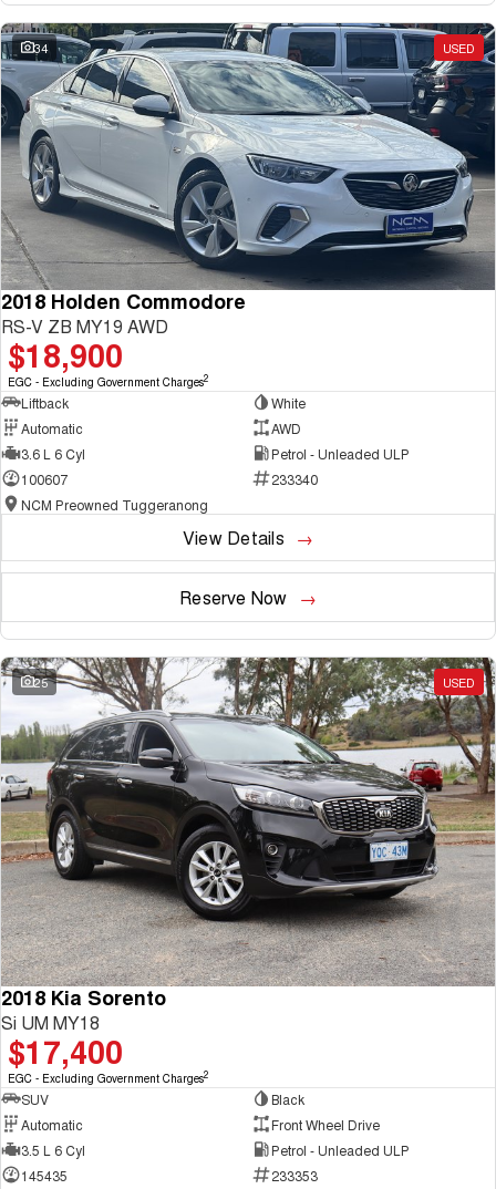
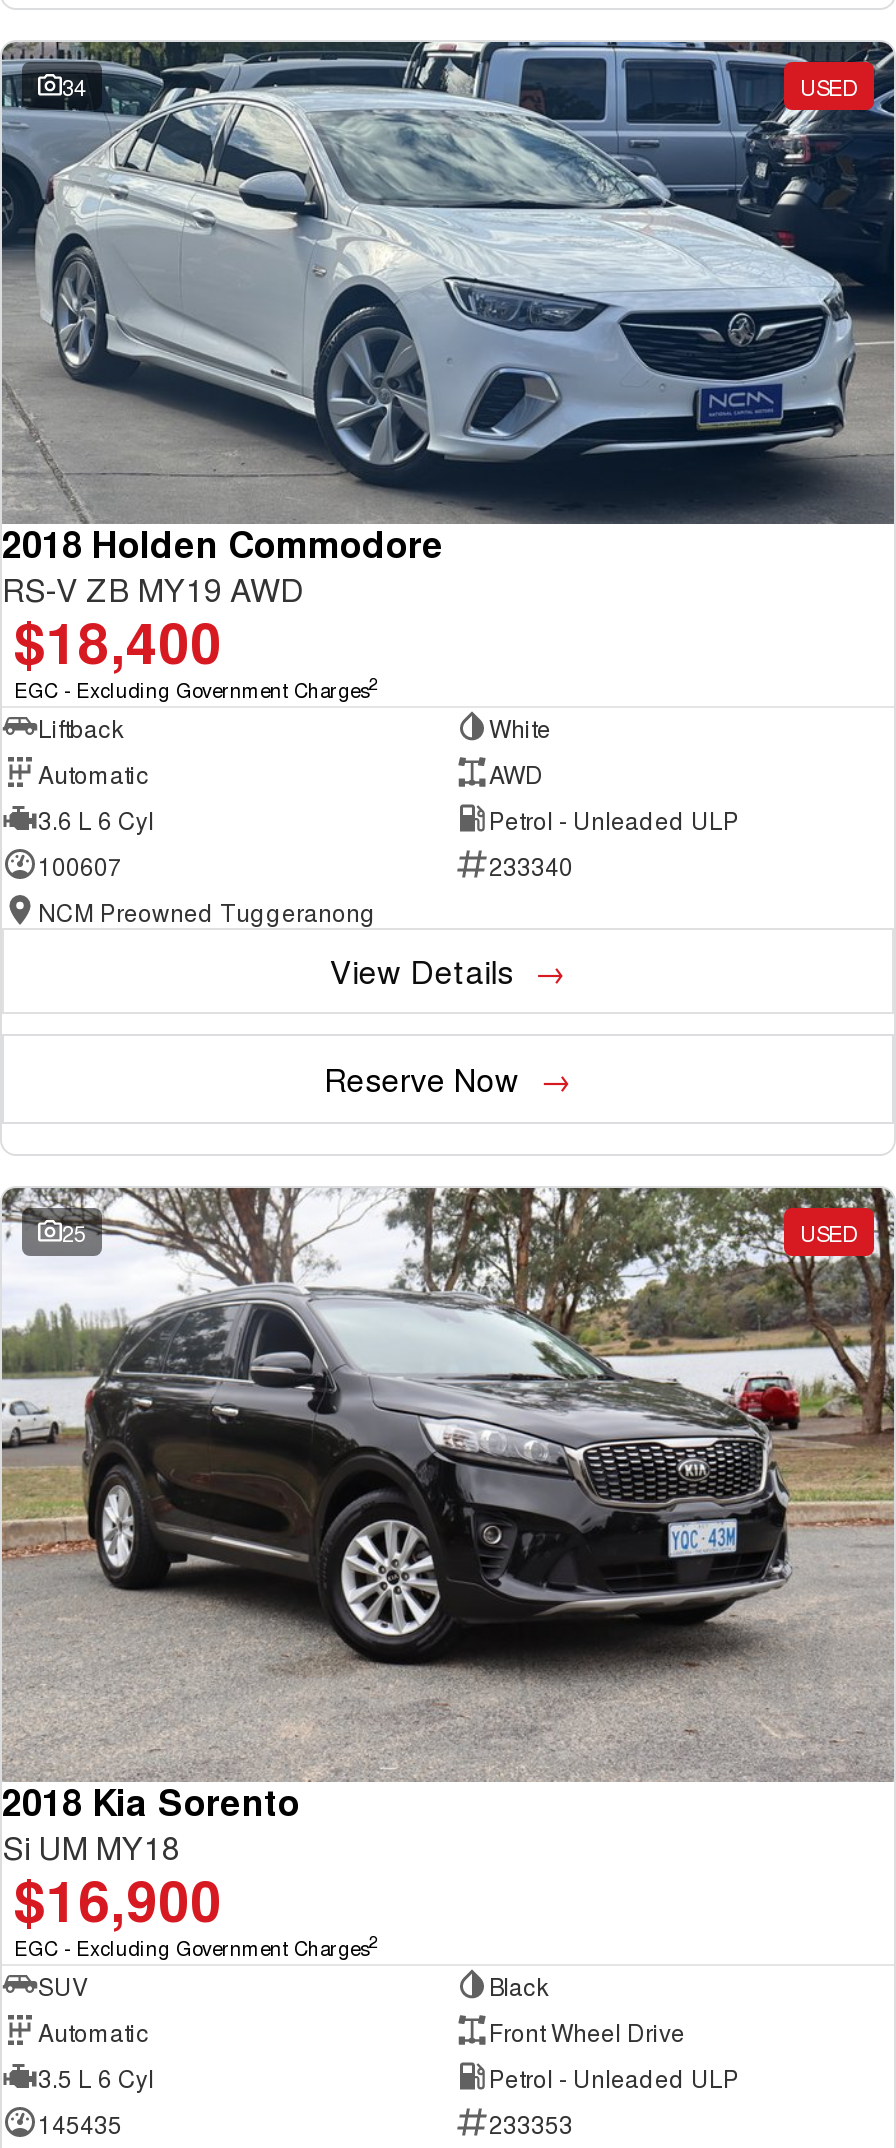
[8,332,123,378] $18,900 -> [14,600,222,682] $18,400
[8,1028,123,1074] $17,400 -> [14,1858,222,1940] $16,900

